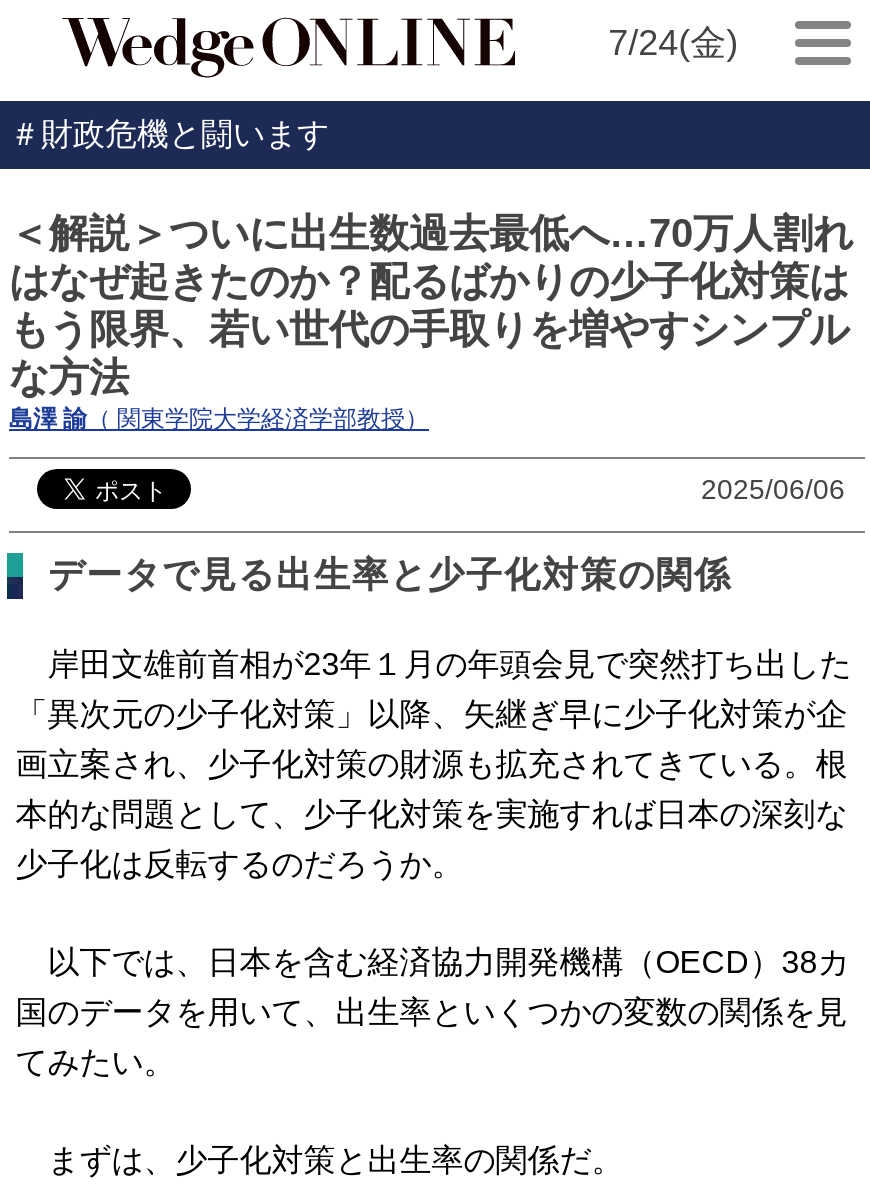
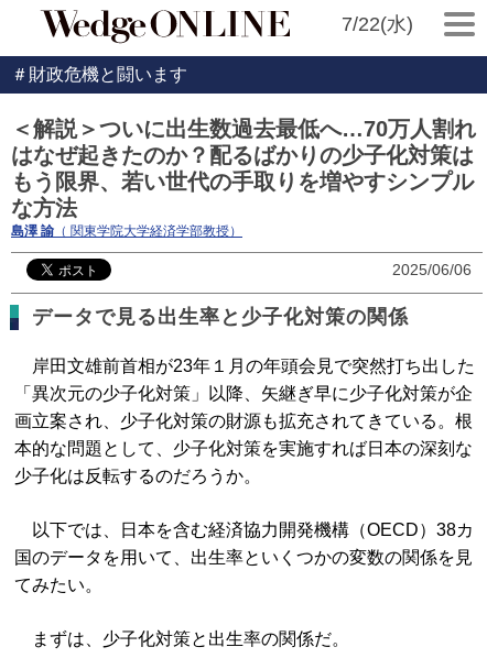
[608,23,738,63] 7/24(金) -> [341,13,413,35] 7/22(水)

